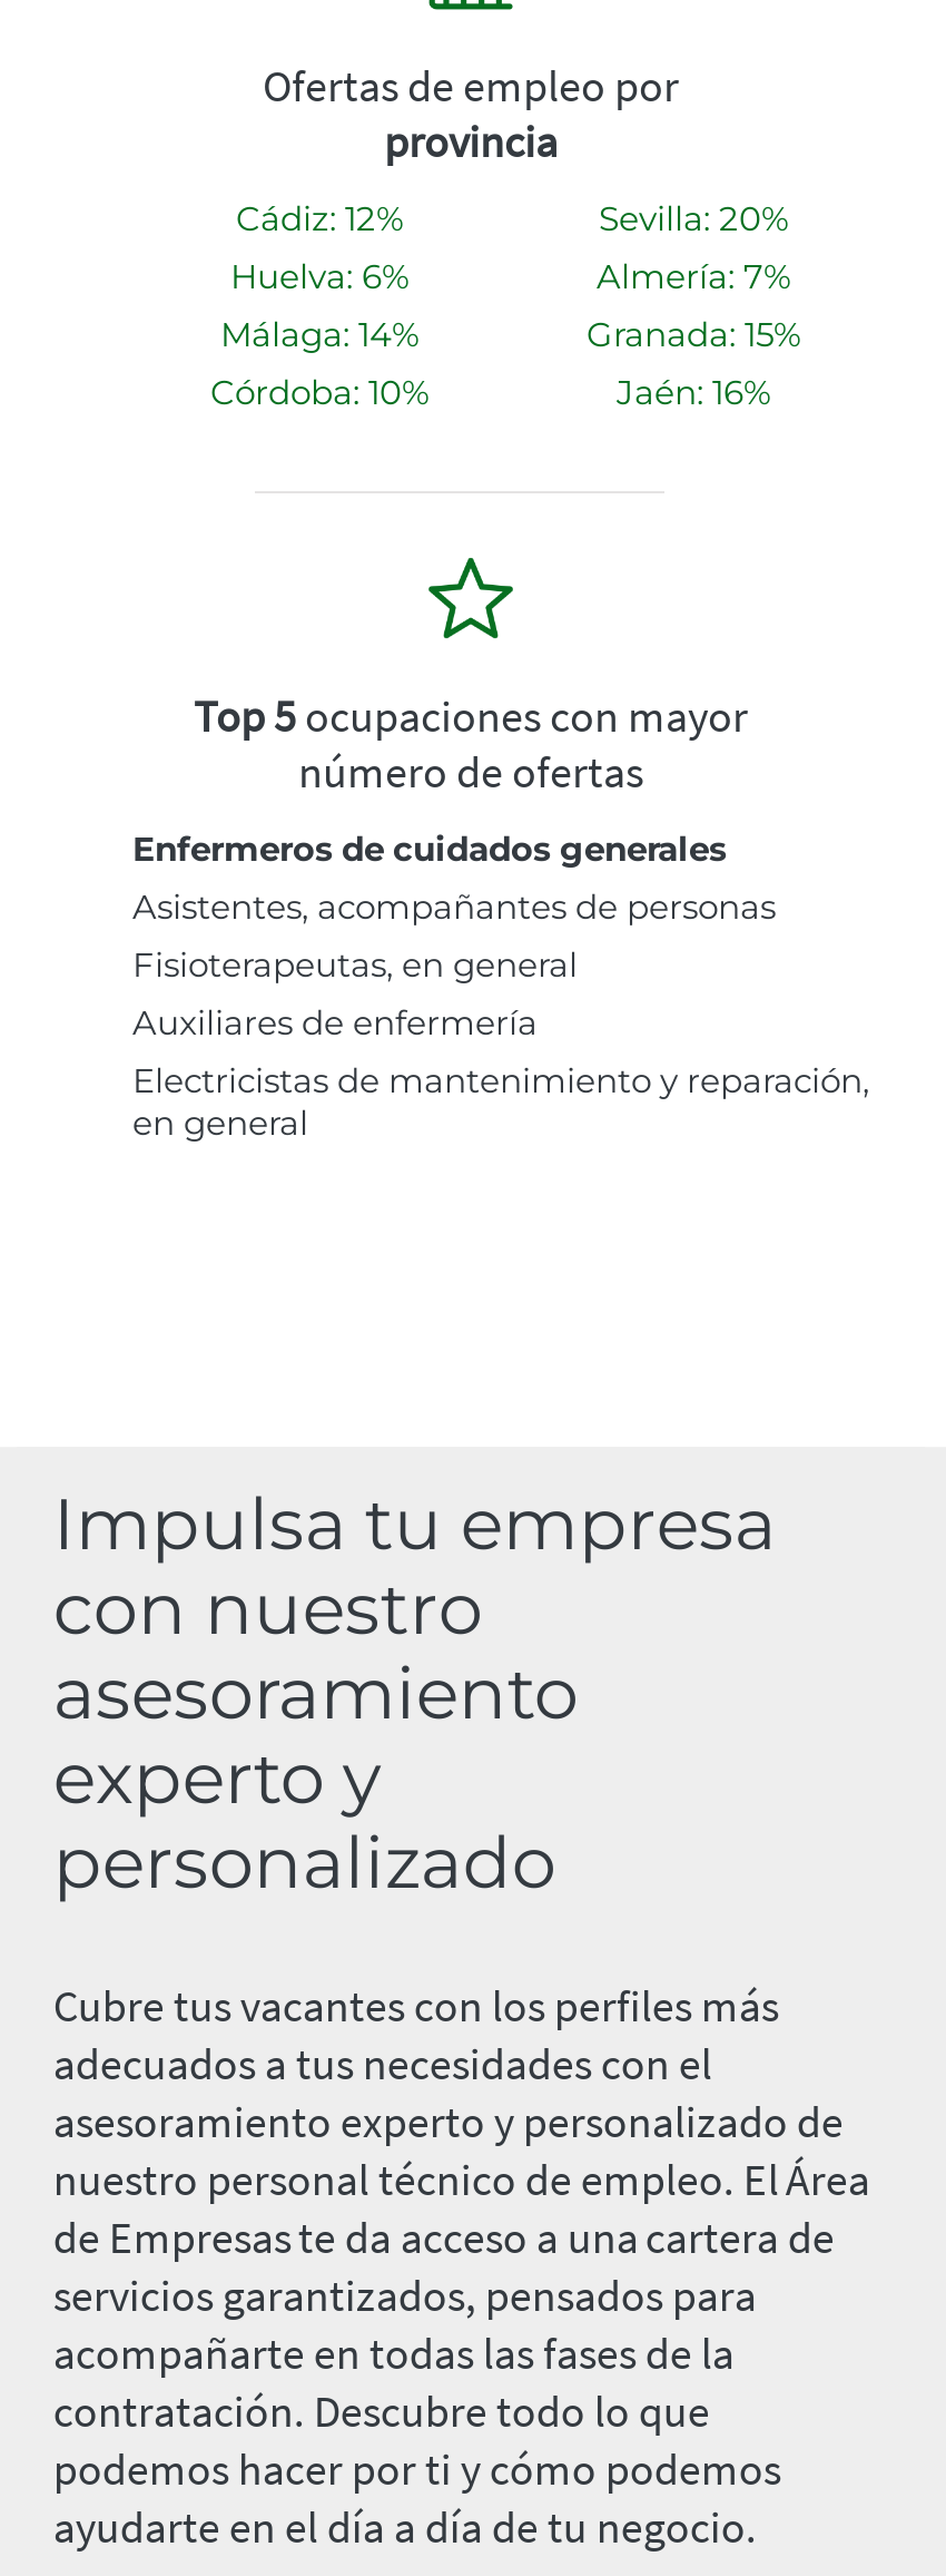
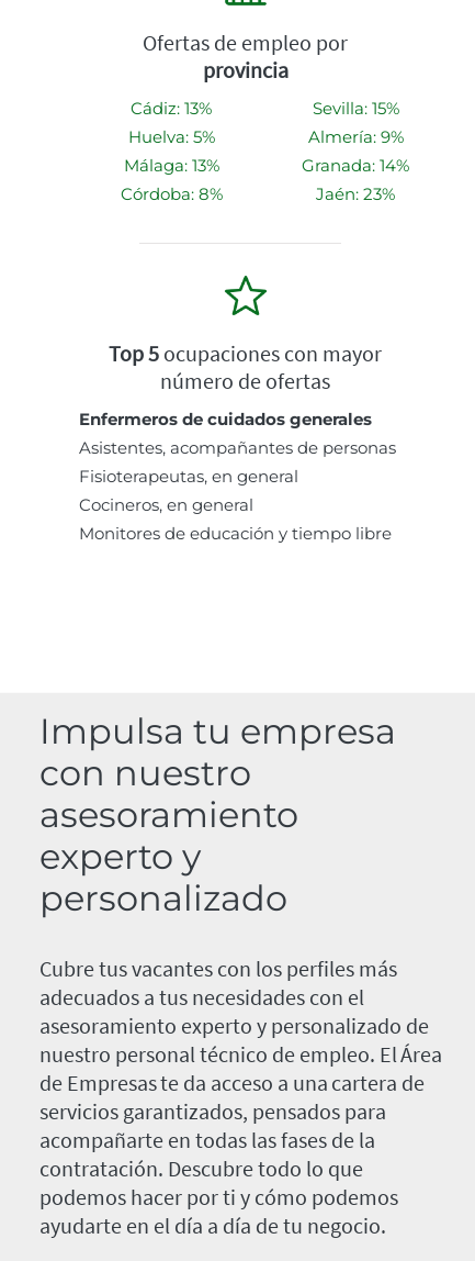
[236,198,403,240] Cádiz: 12% -> [131,98,212,118] Cádiz: 13%
[599,198,788,240] Sevilla: 20% -> [312,98,399,118] Sevilla: 15%
[230,256,408,298] Huelva: 6% -> [128,126,214,147] Huelva: 5%
[597,256,790,298] Almería: 7% -> [308,126,403,147] Almería: 9%
[220,314,418,356] Málaga: 14% -> [123,155,219,176] Málaga: 13%
[587,314,800,356] Granada: 15% -> [302,155,409,176] Granada: 14%
[210,372,428,414] Córdoba: 10% -> [120,183,222,204] Córdoba: 8%
[617,372,770,414] Jaén: 16% -> [316,183,395,204] Jaén: 23%
[132,1002,869,1144] Auxiliares de enfermería | Electricistas de mantenimiento y reparación, | en general -> [79,494,392,544] Cocineros, en general | Monitores de educación y tiempo libre

